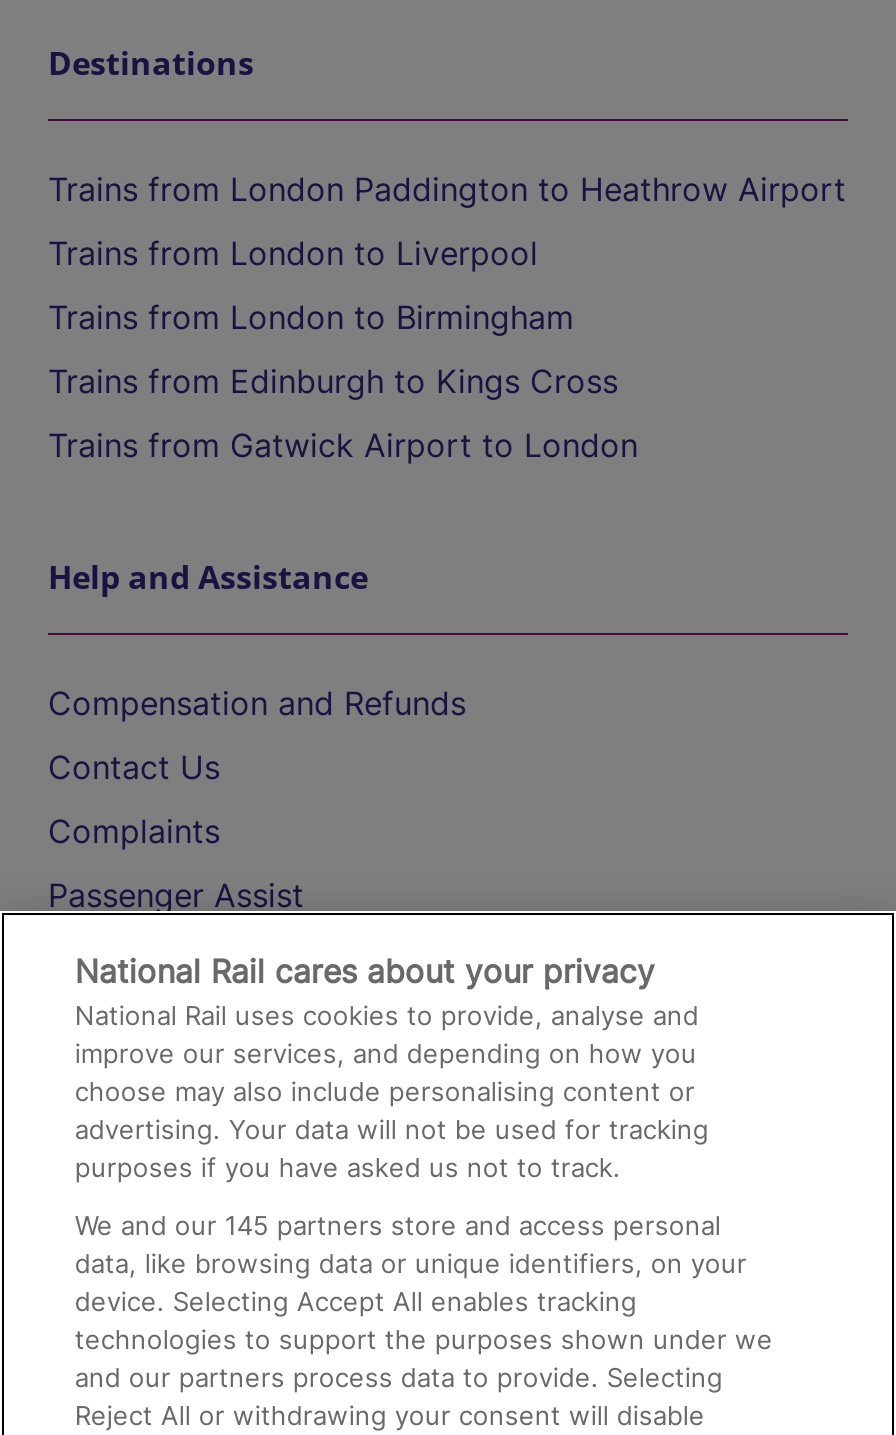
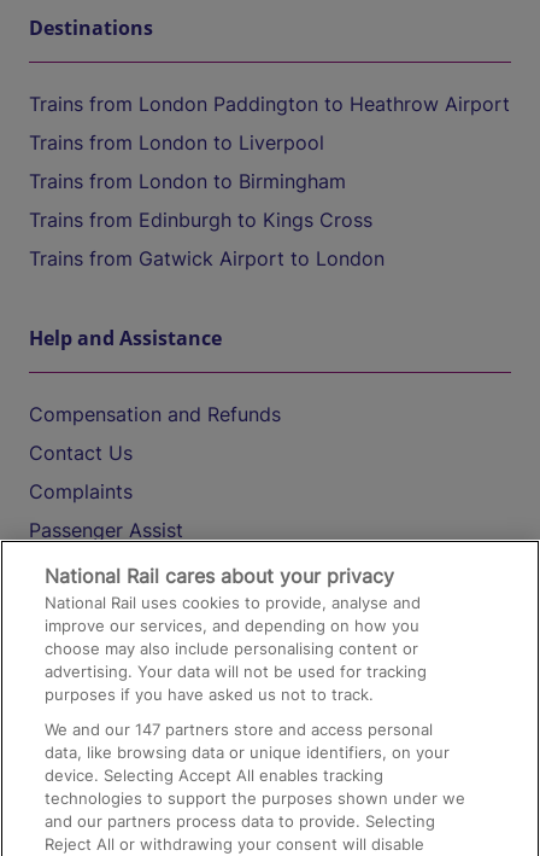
[75,1209,721,1241] We and our 145 partners store and access personal -> [45,720,433,739] We and our 147 partners store and access personal

